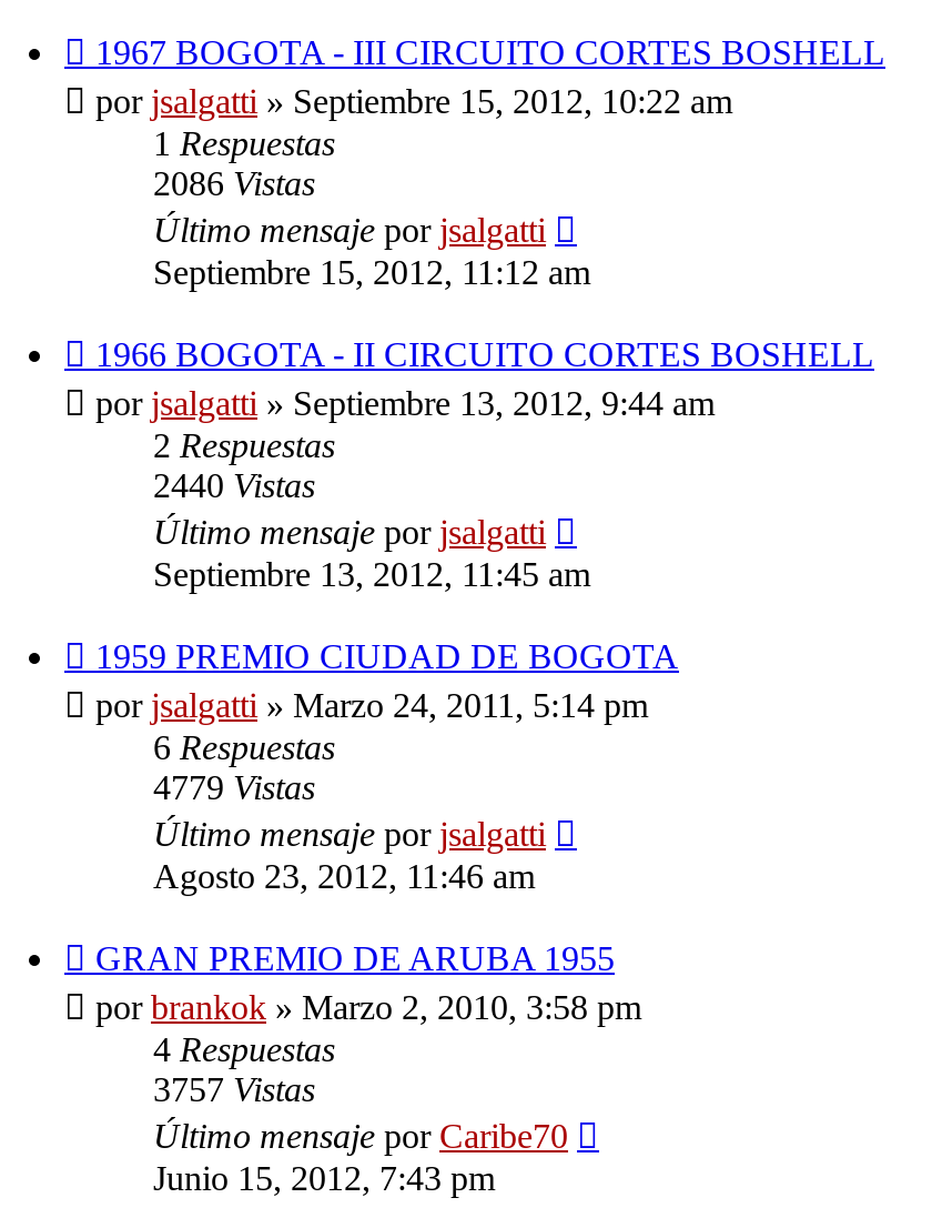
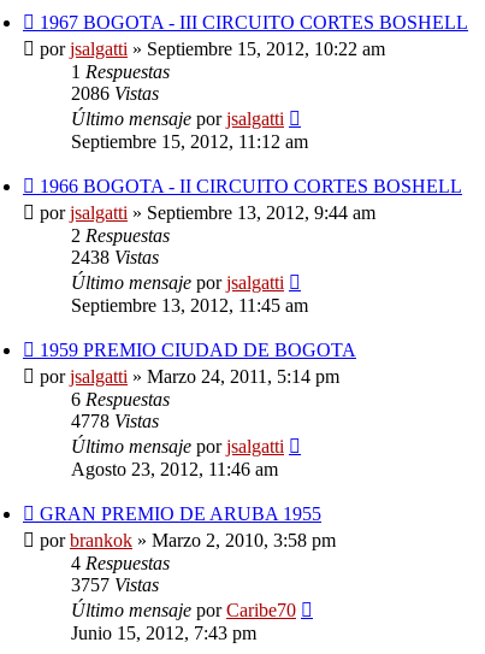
[153,466,315,504] 2440Vistas -> [71,247,159,267] 2438Vistas
[153,768,315,806] 4779Vistas -> [71,411,159,431] 4778Vistas

